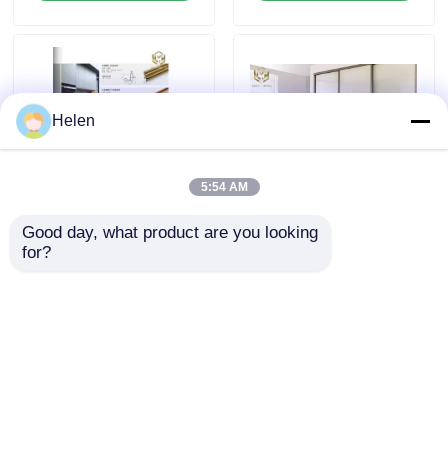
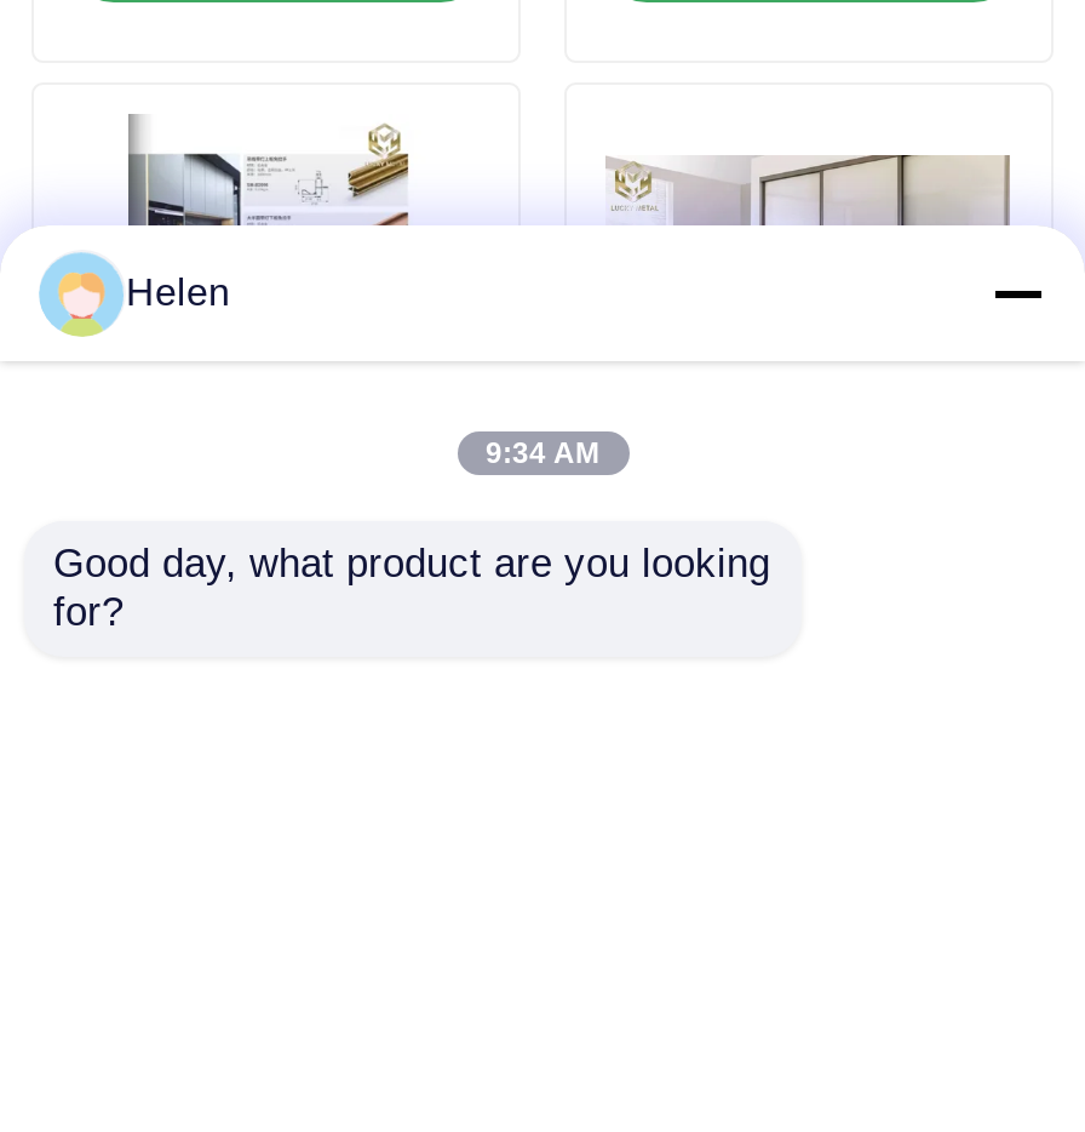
[200,180,247,194] 5:54 AM -> [486,436,599,470] 9:34 AM

